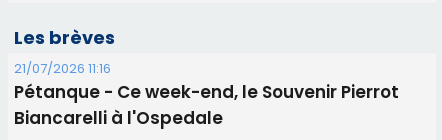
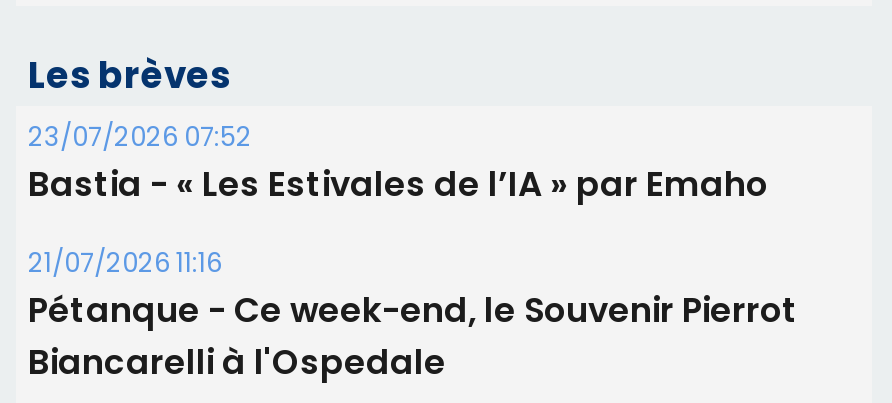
none -> [28,117,768,207] 23/07/2026 07:52 | Bastia - « Les Estivales de l’IA » par Emaho

